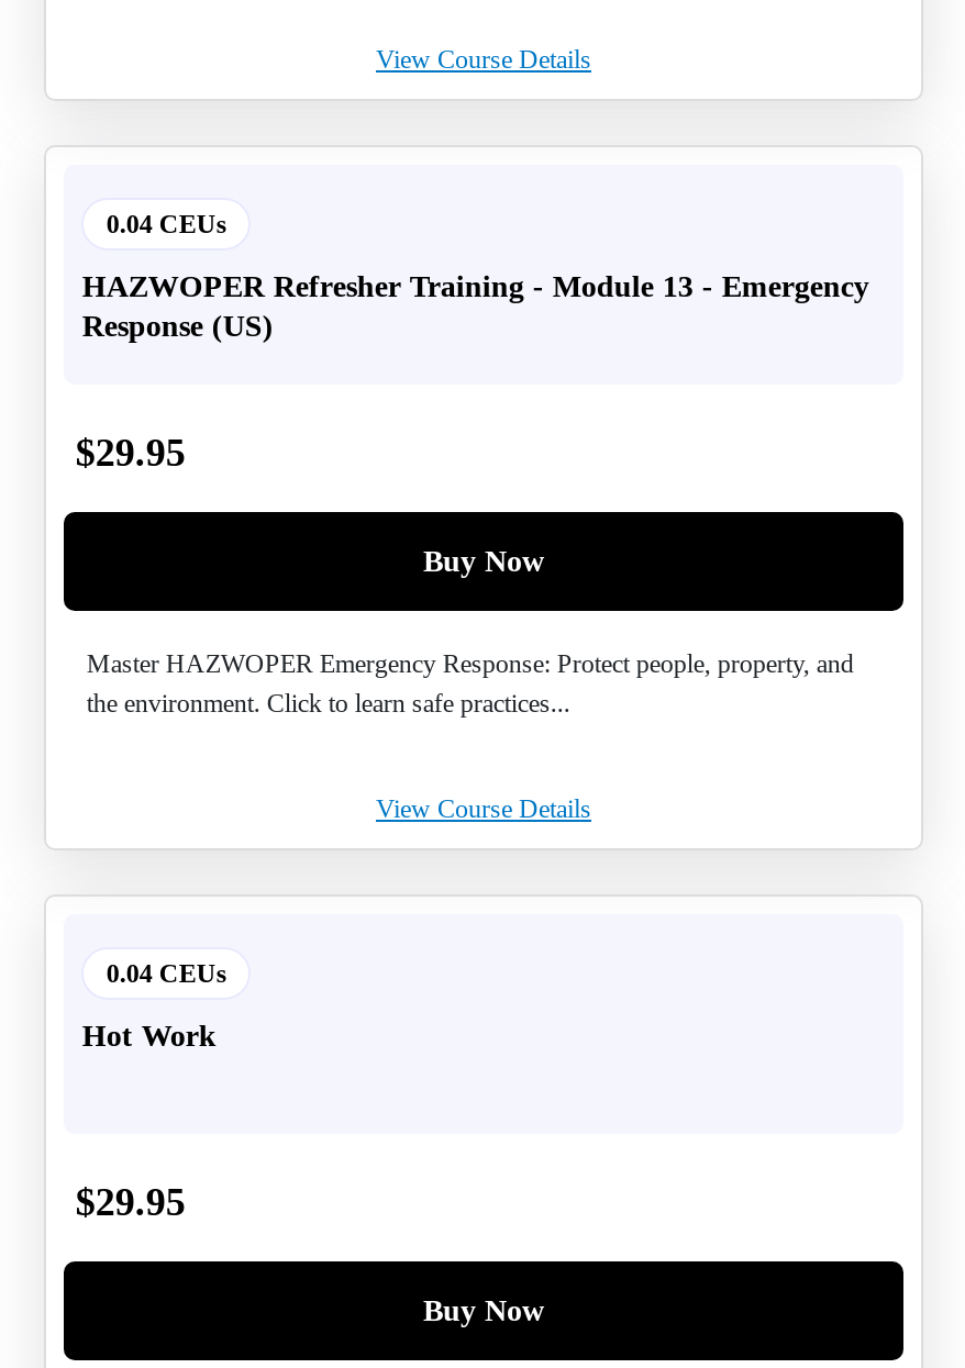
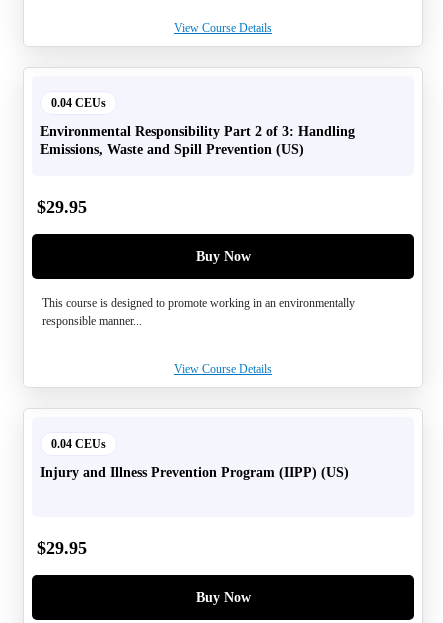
[82,271,869,343] HAZWOPER Refresher Training - Module 13 - Emergency | Response (US) -> [40,124,355,157] Environmental Responsibility Part 2 of 3: Handling | Emissions, Waste and Spill Prevention (US)
[87,649,854,719] Master HAZWOPER Emergency Response: Protect people, property, and | the environment. Click to learn safe practices... -> [42,296,355,328] This course is designed to promote working in an environmentally | responsible manner...
[82,1020,216,1053] Hot Work -> [40,465,349,480] Injury and Illness Prevention Program (IIPP) (US)

